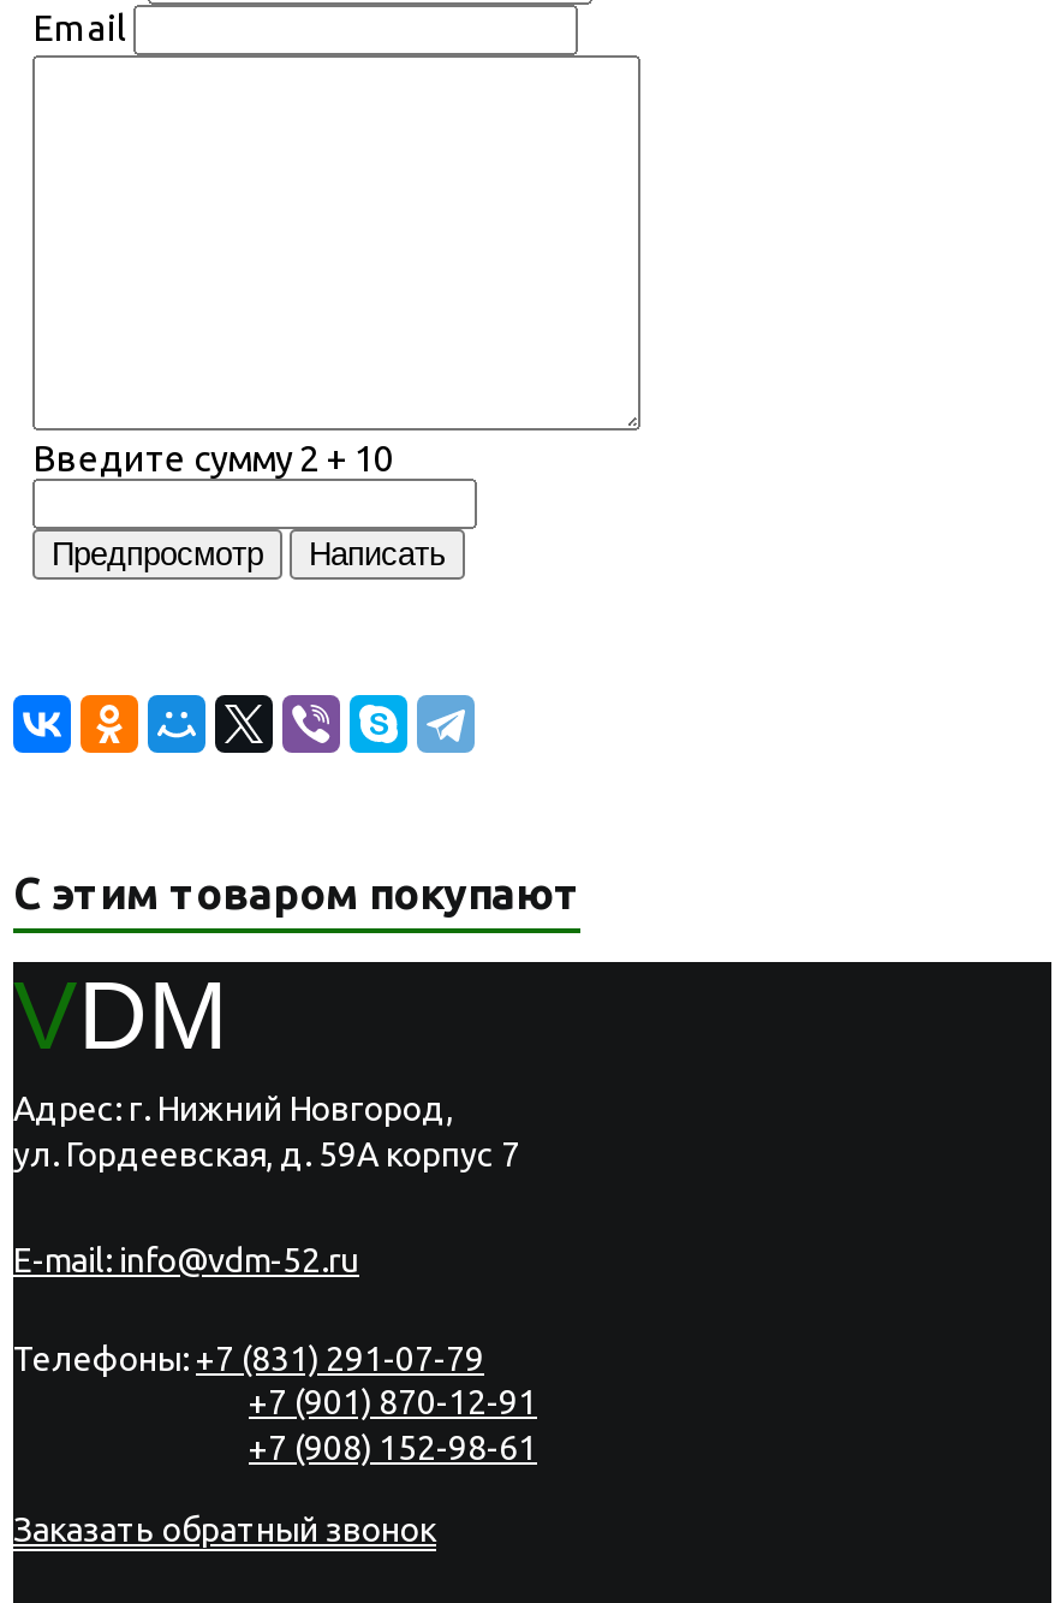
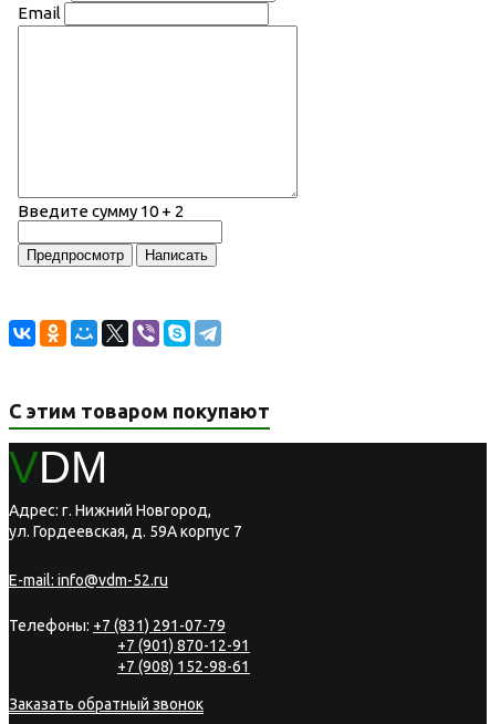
[32,437,393,478] Введите сумму 2 + 10 -> [18,201,184,220] Введите сумму 10 + 2

